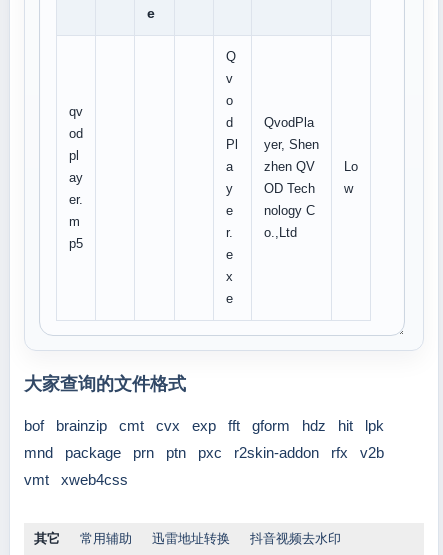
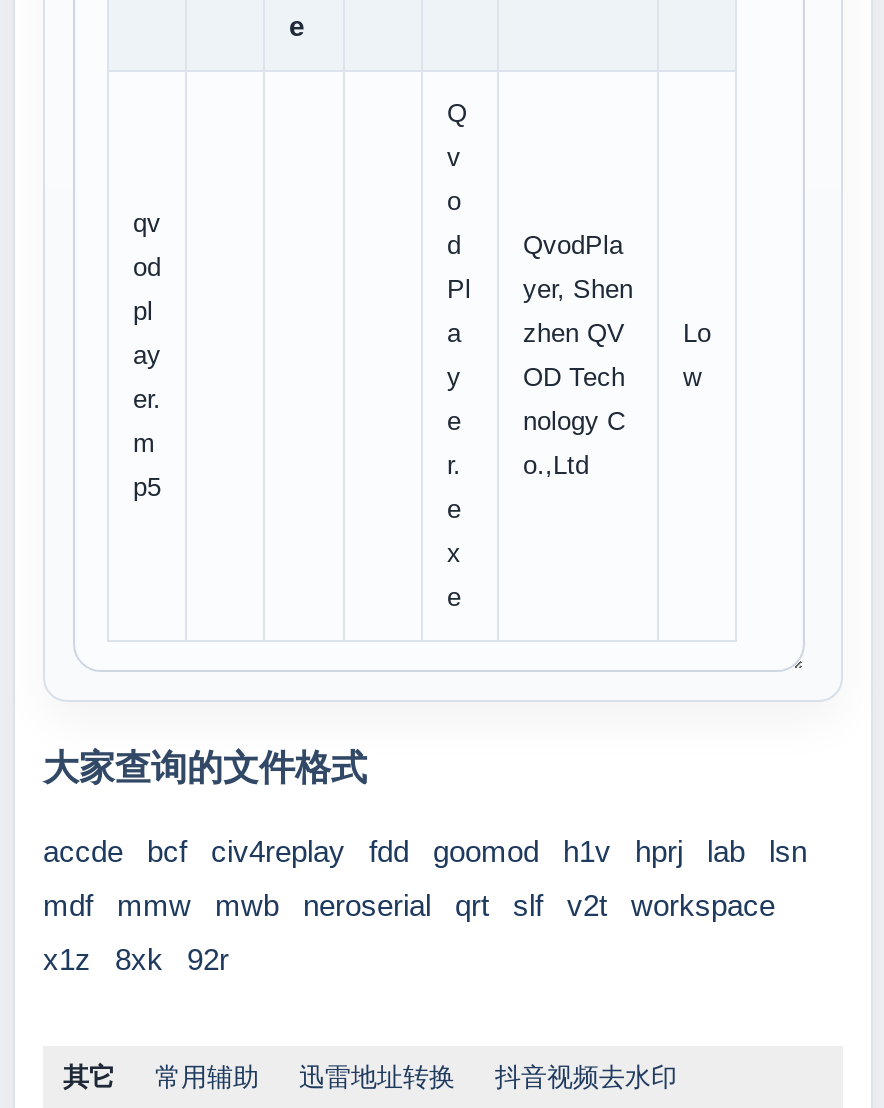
[24,417,384,434] bof | brainzip | cmt | cvx | exp | fft | gform | hdz | hit | lpk -> [43,834,807,868] accde | bcf | civ4replay | fdd | goomod | h1v | hprj | lab | lsn
[24,444,384,461] mnd | package | prn | ptn | pxc | r2skin-addon | rfx | v2b -> [43,888,775,922] mdf | mmw | mwb | neroserial | qrt | slf | v2t | workspace
[24,471,128,488] vmt | xweb4css -> [43,942,229,976] x1z | 8xk | 92r

